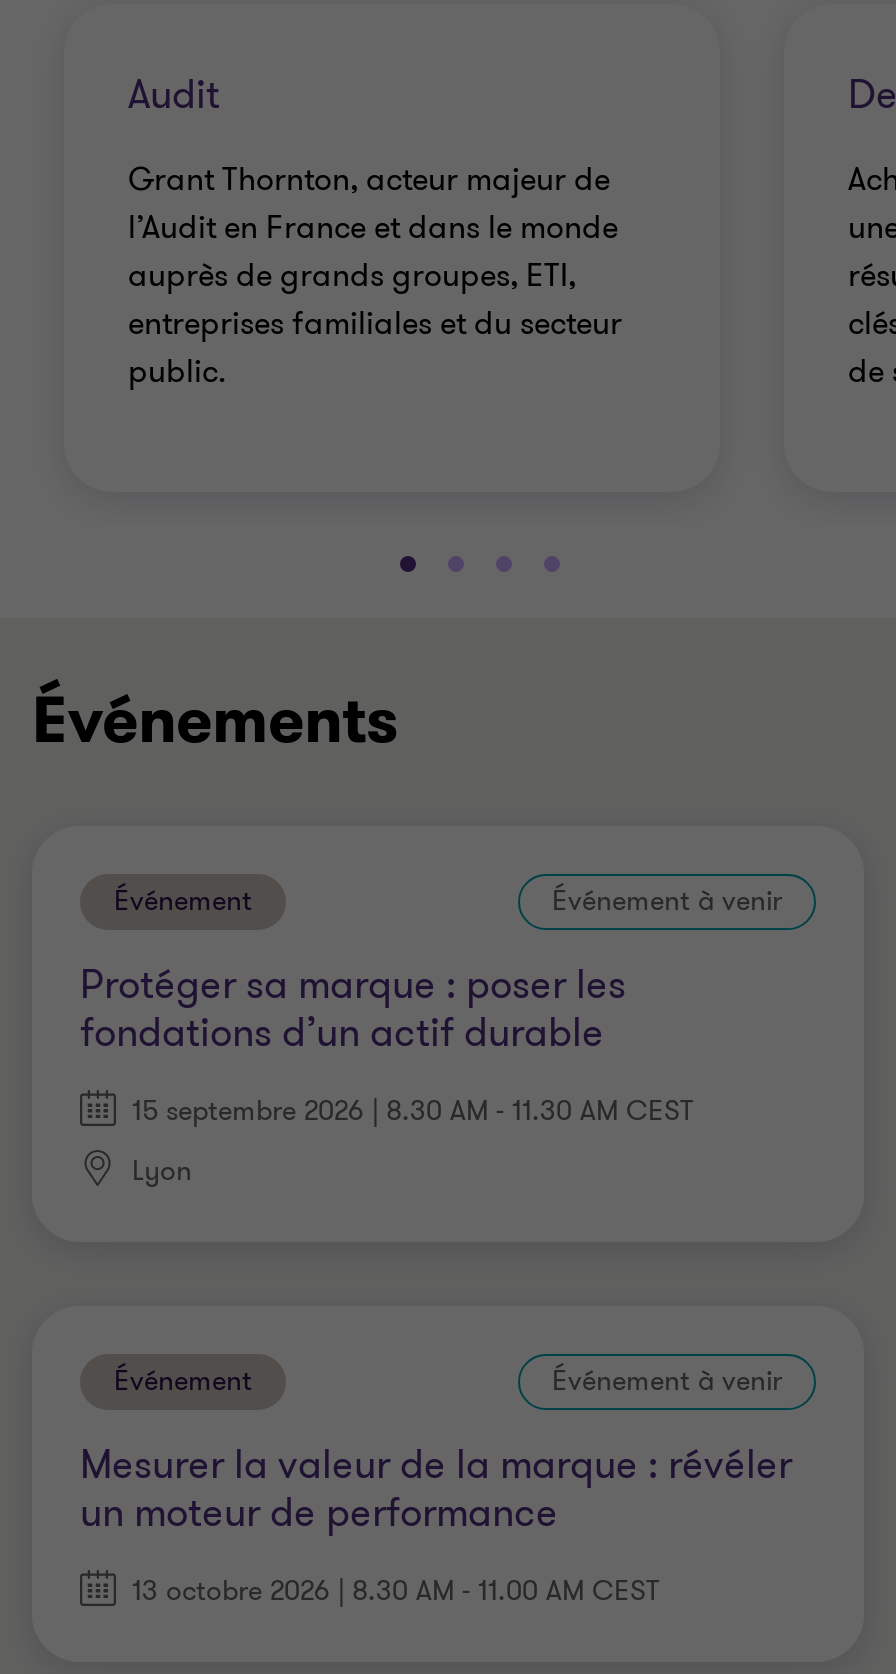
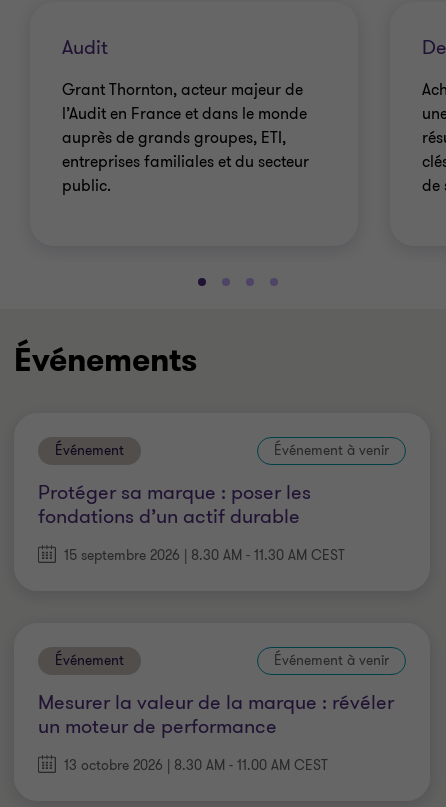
[132,1152,192,1190] Lyon -> none

